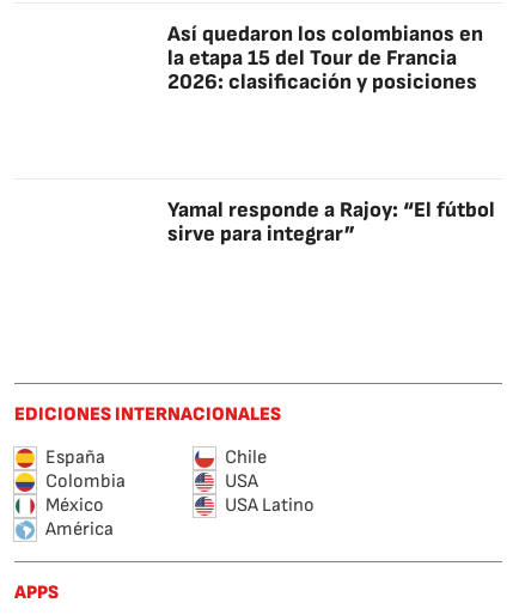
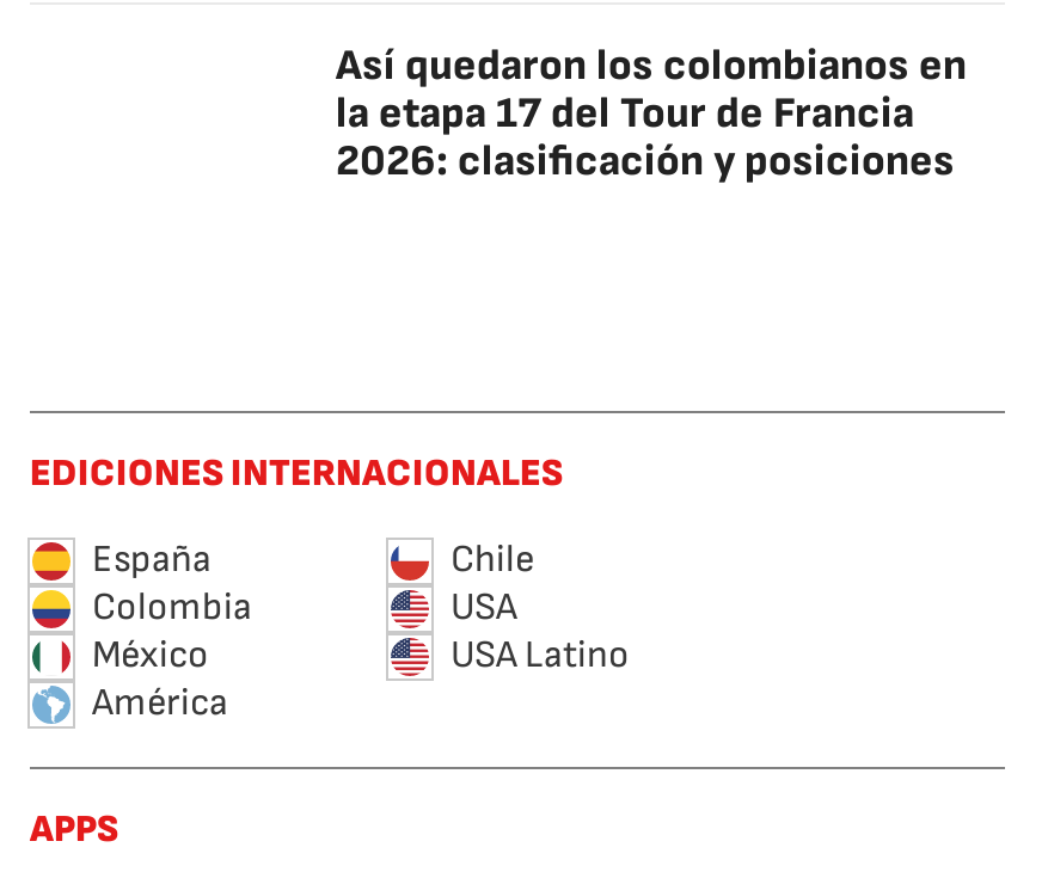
[167,45,457,71] la etapa 15 del Tour de Francia -> [336,88,914,139] la etapa 17 del Tour de Francia
[167,197,495,246] Yamal responde a Rajoy: “El fútbol | sirve para integrar” -> none

